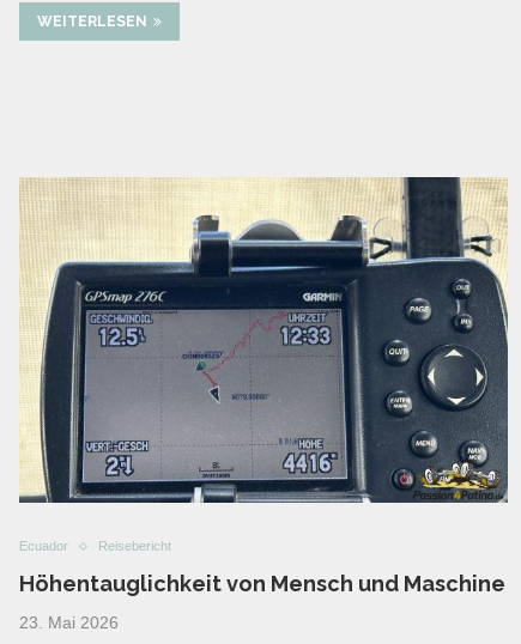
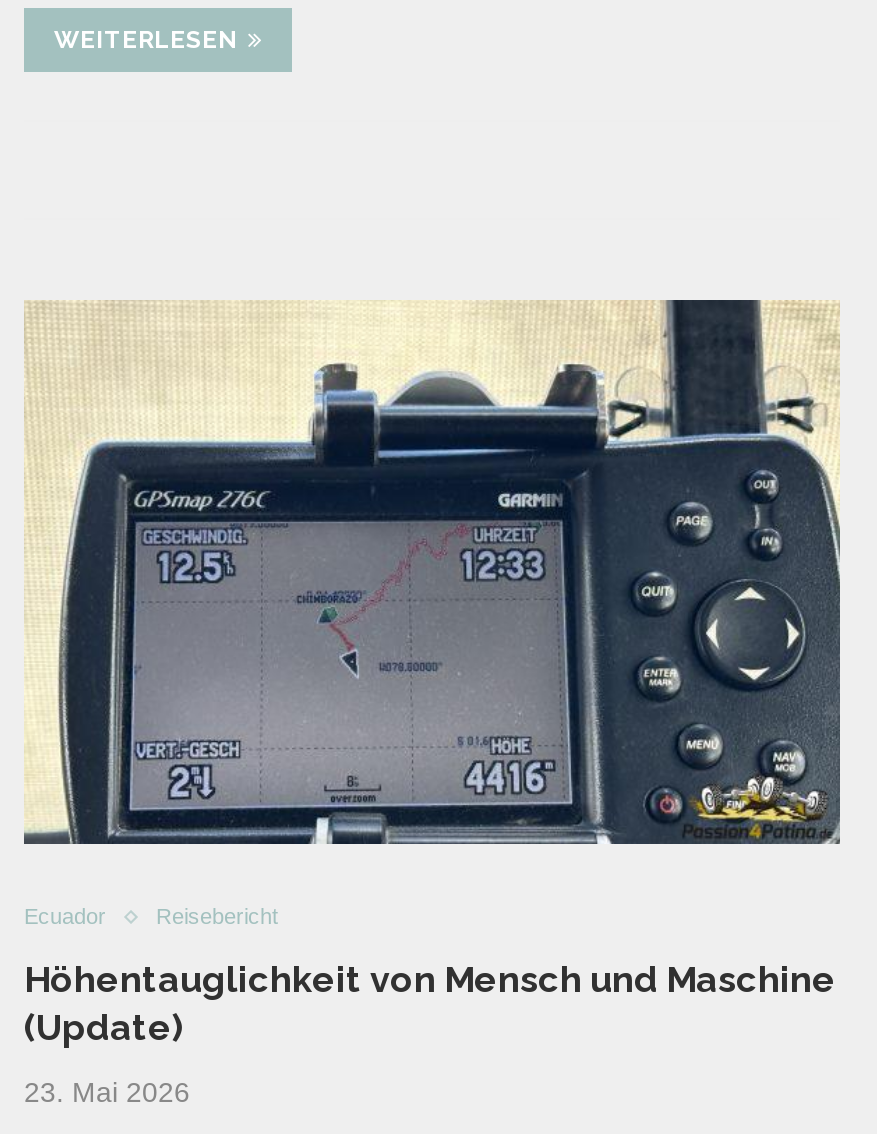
none -> [24,1006,184,1048] (Update)

